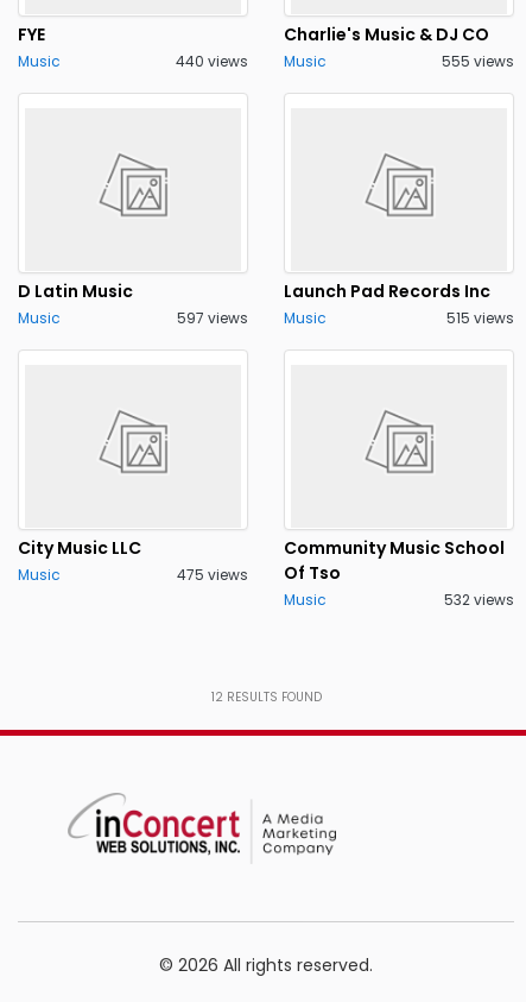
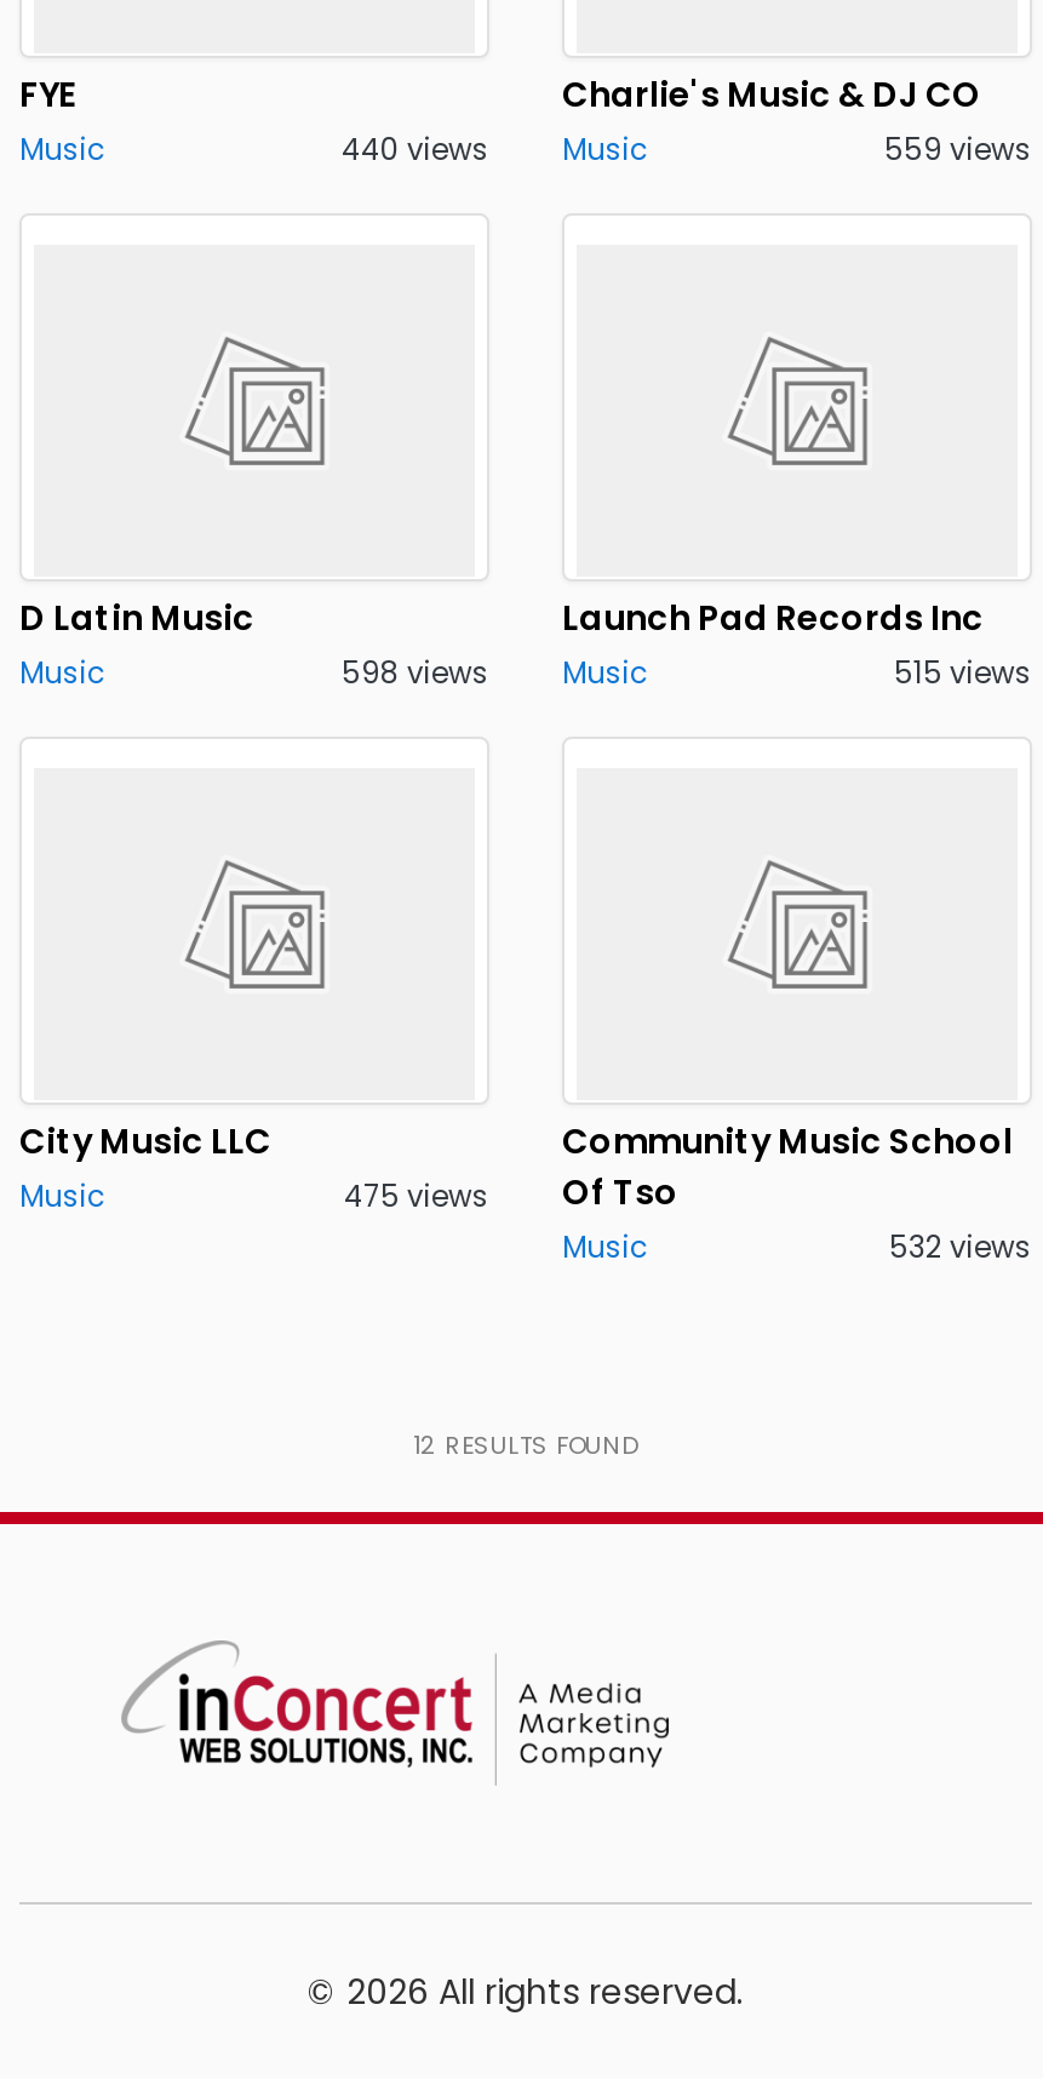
[442,51,514,71] 555 views -> [884,128,1032,170] 559 views
[177,308,327,328] 597 views Music -> [342,652,649,693] 598 views Music

